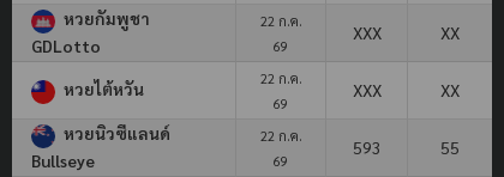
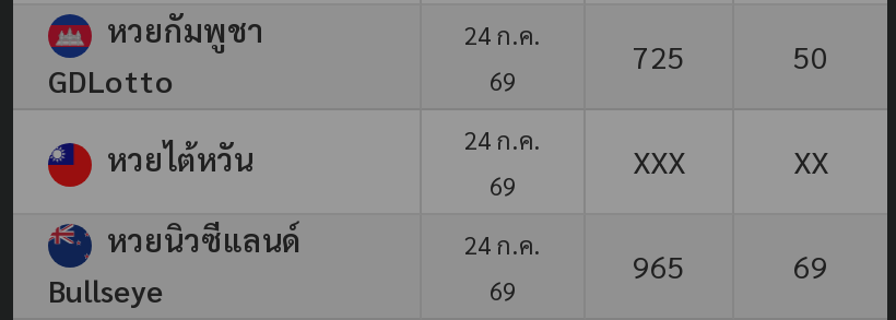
[260,12,302,30] 22 ก.ค. -> [464,18,541,51] 24 ก.ค.
[352,21,460,43] XXX | XX -> [633,36,828,75] 725 | 50
[260,69,302,87] 22 ก.ค. -> [464,123,541,156] 24 ก.ค.
[260,127,302,144] 22 ก.ค. -> [464,228,541,261] 24 ก.ค.
[352,136,381,158] 593 -> [633,245,685,285] 965
[440,136,460,158] 55 -> [793,245,828,285] 69

